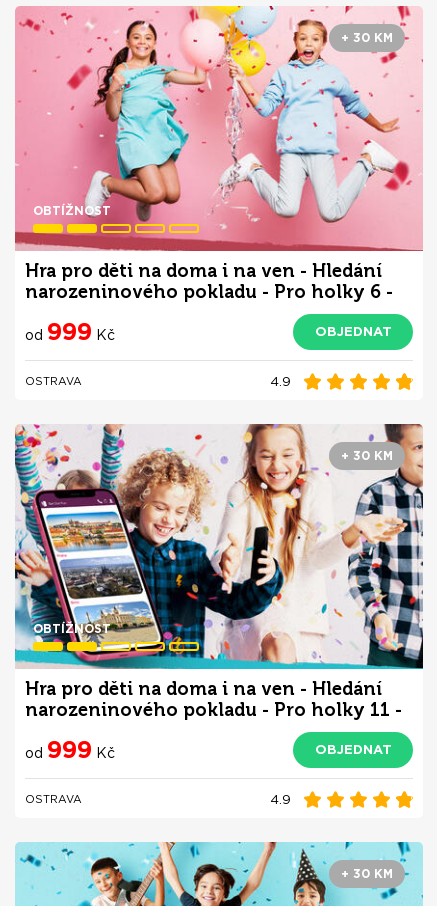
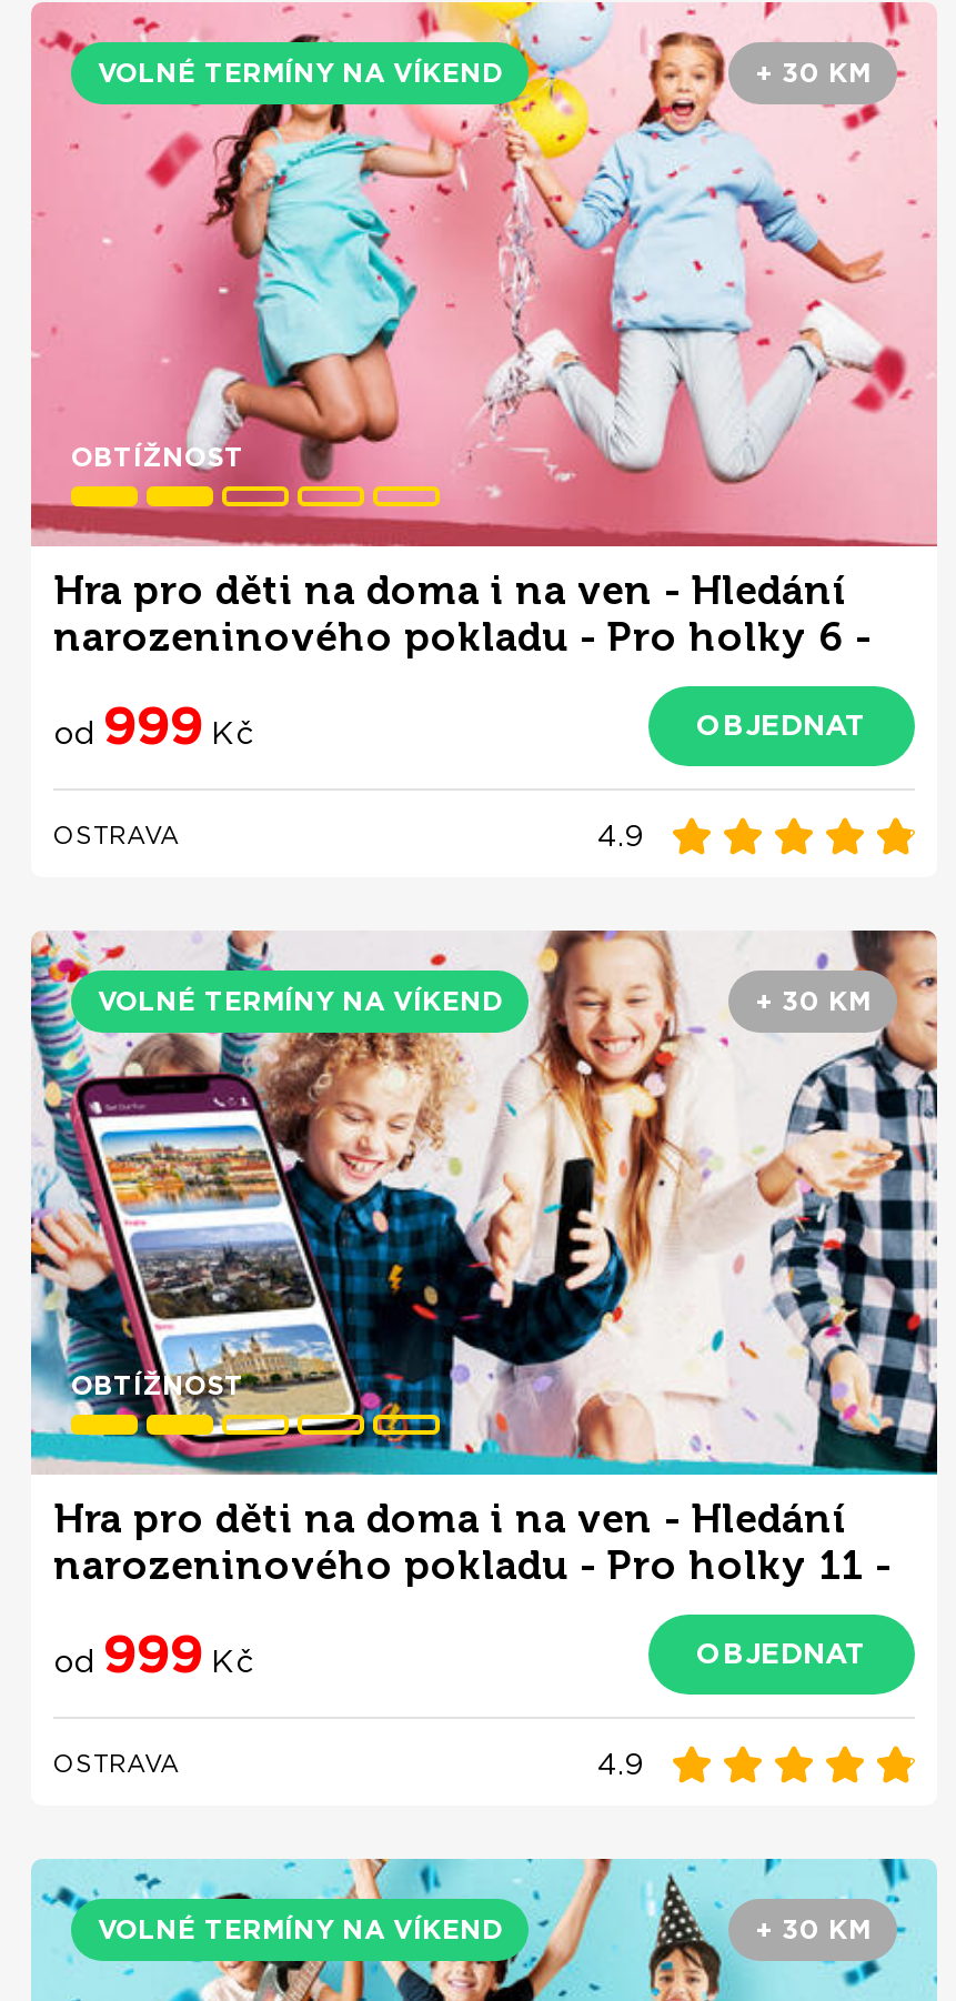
none -> [98,55,502,89] VOLNÉ TERMÍNY NA VÍKEND
none -> [98,984,502,1017] VOLNÉ TERMÍNY NA VÍKEND
none -> [98,1912,502,1945] VOLNÉ TERMÍNY NA VÍKEND

